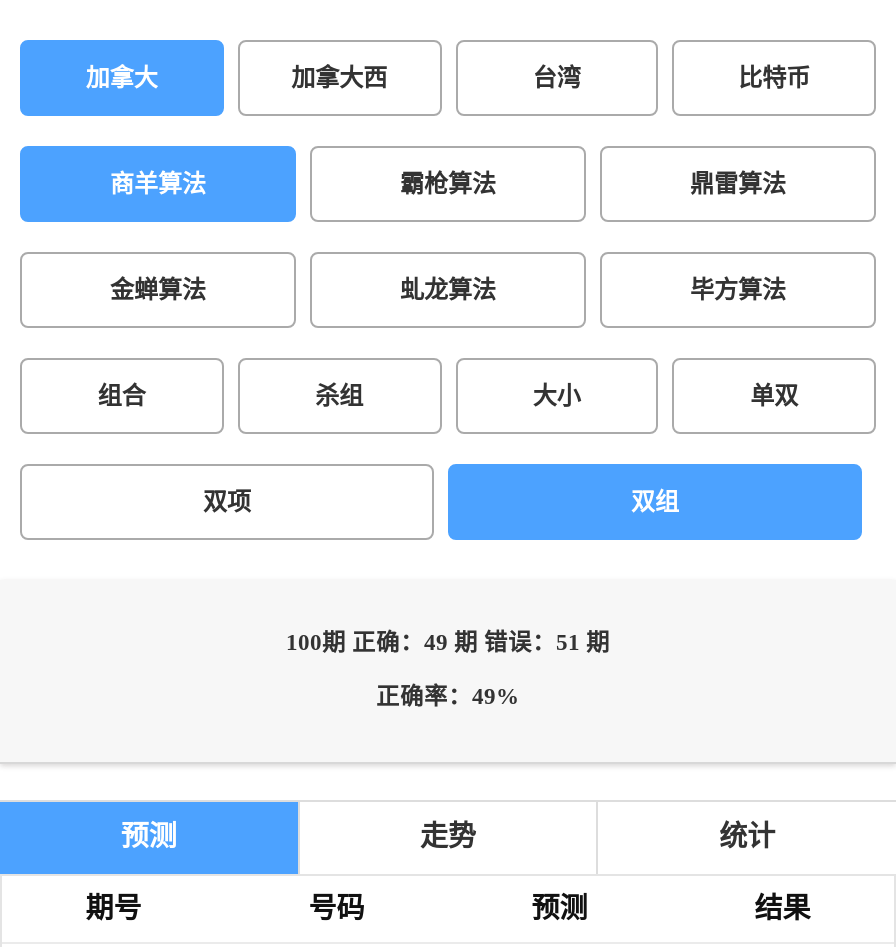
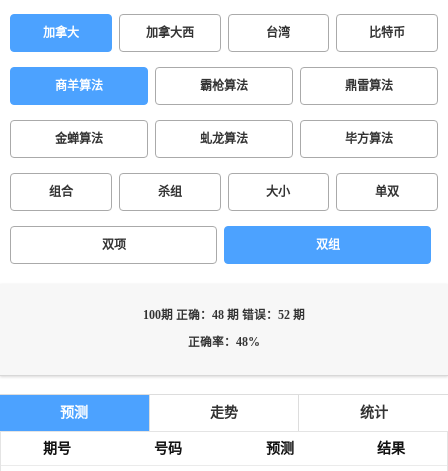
[286,630,610,656] 100期 正确：49 期 错误：51 期 -> [143,309,305,322] 100期 正确：48 期 错误：52 期
[376,684,520,710] 正确率：49% -> [188,336,260,349] 正确率：48%

